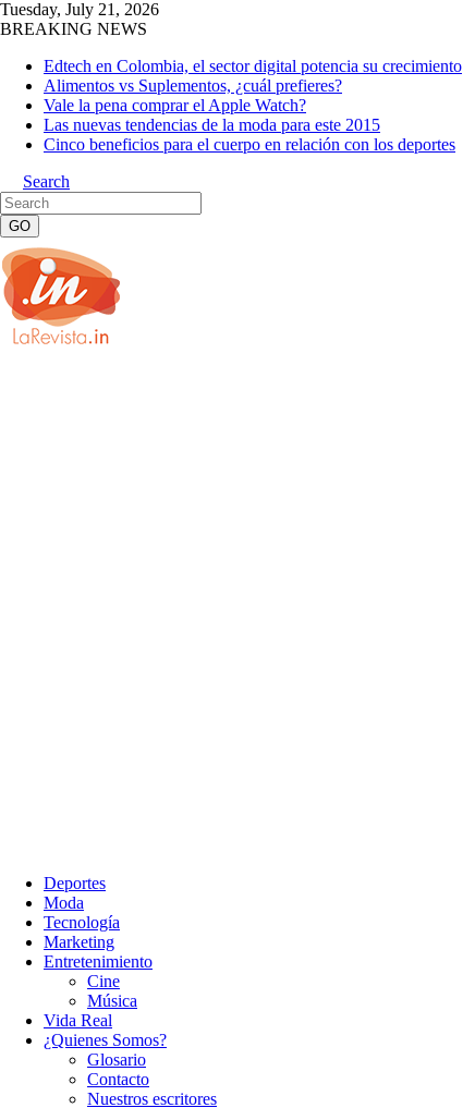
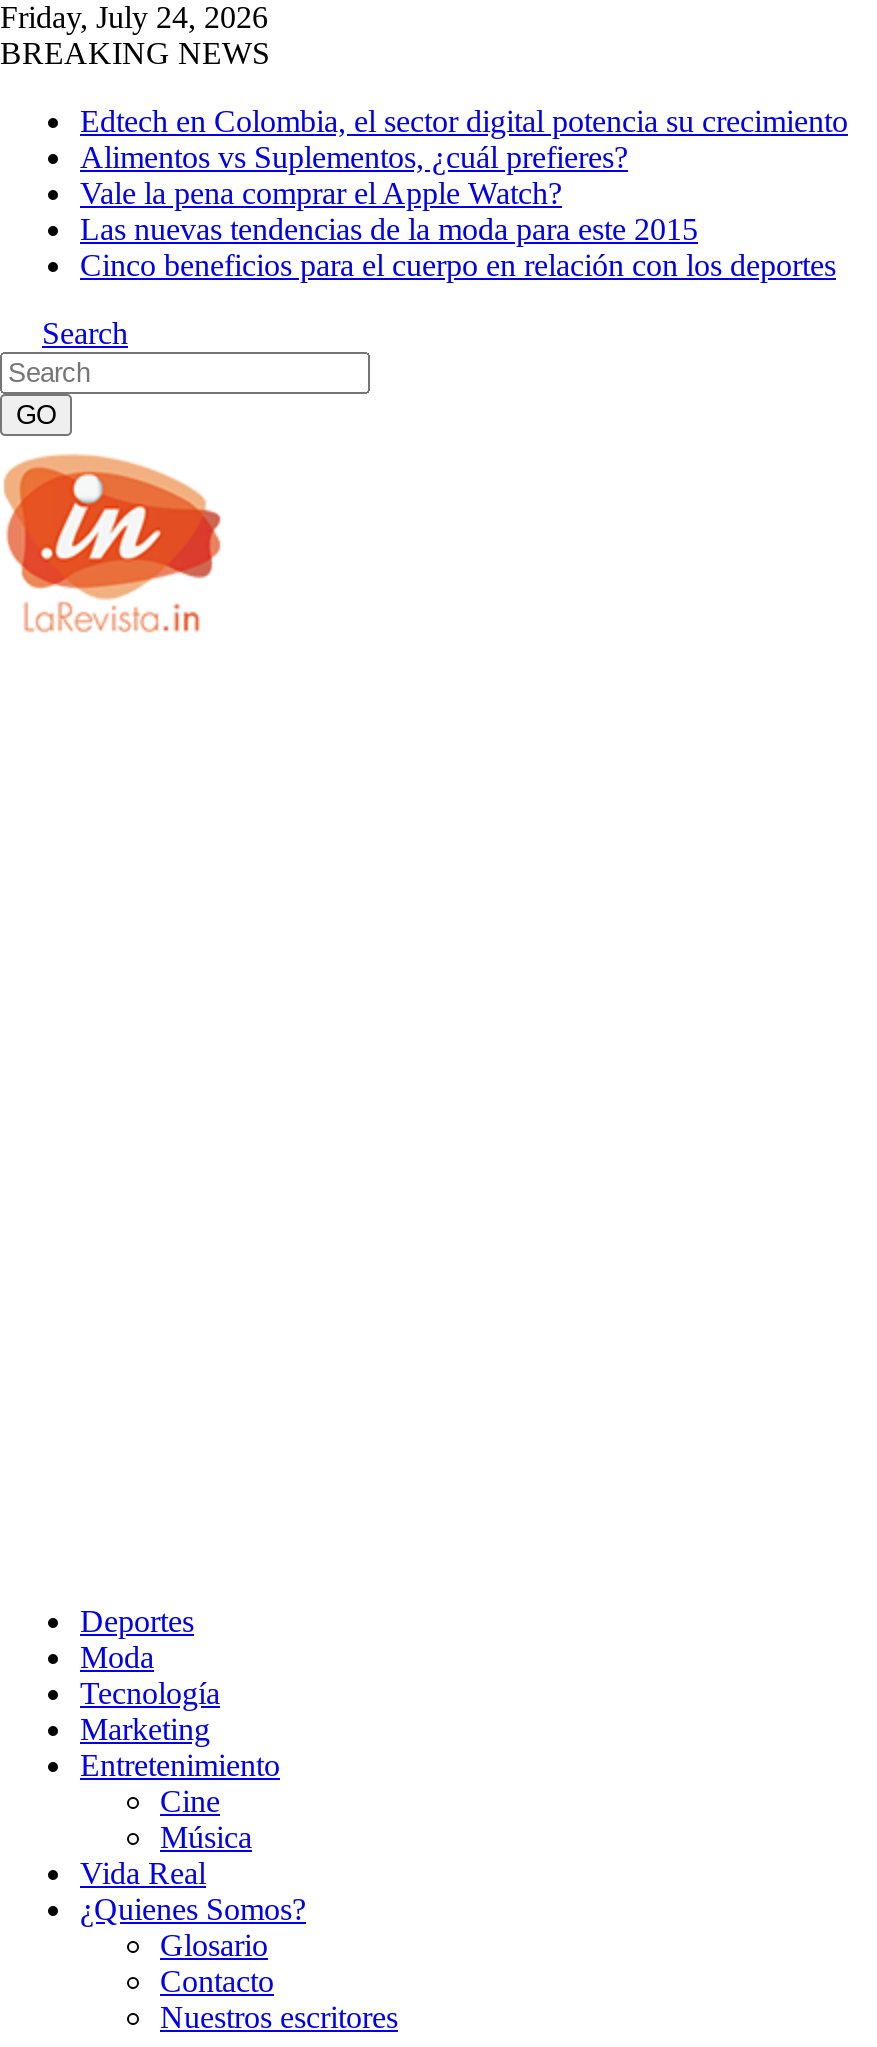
[0,0,159,19] Tuesday, July 21, 2026 -> [0,0,268,34] Friday, July 24, 2026

